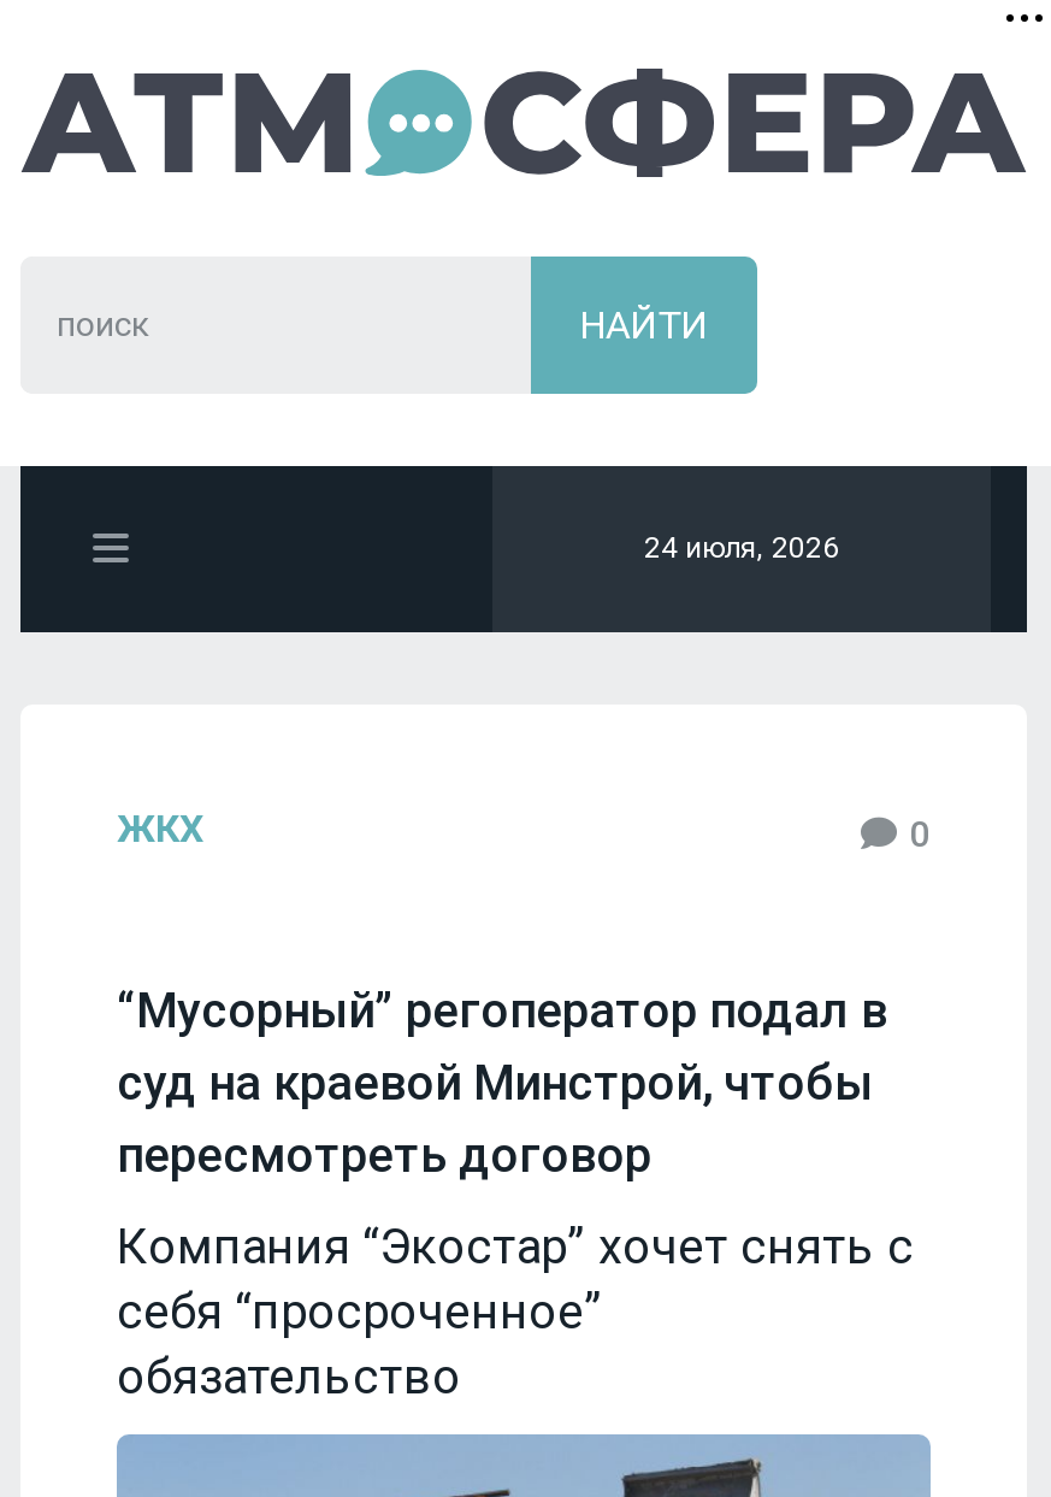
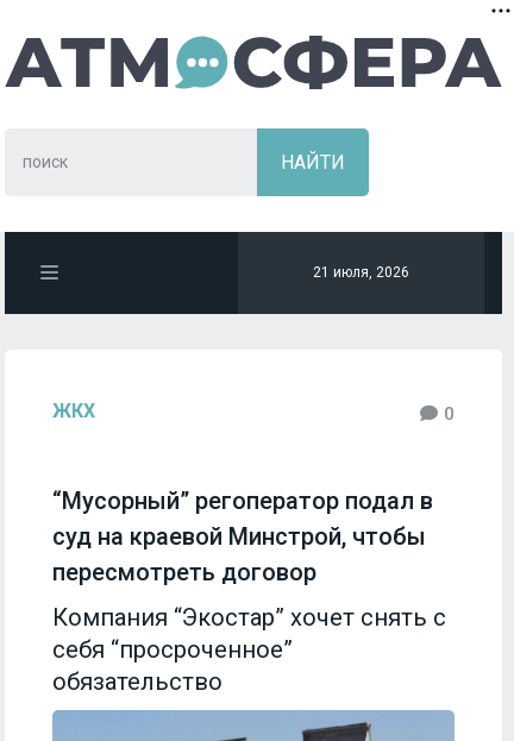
[644,531,839,565] 24 июля, 2026 -> [313,264,409,281] 21 июля, 2026

